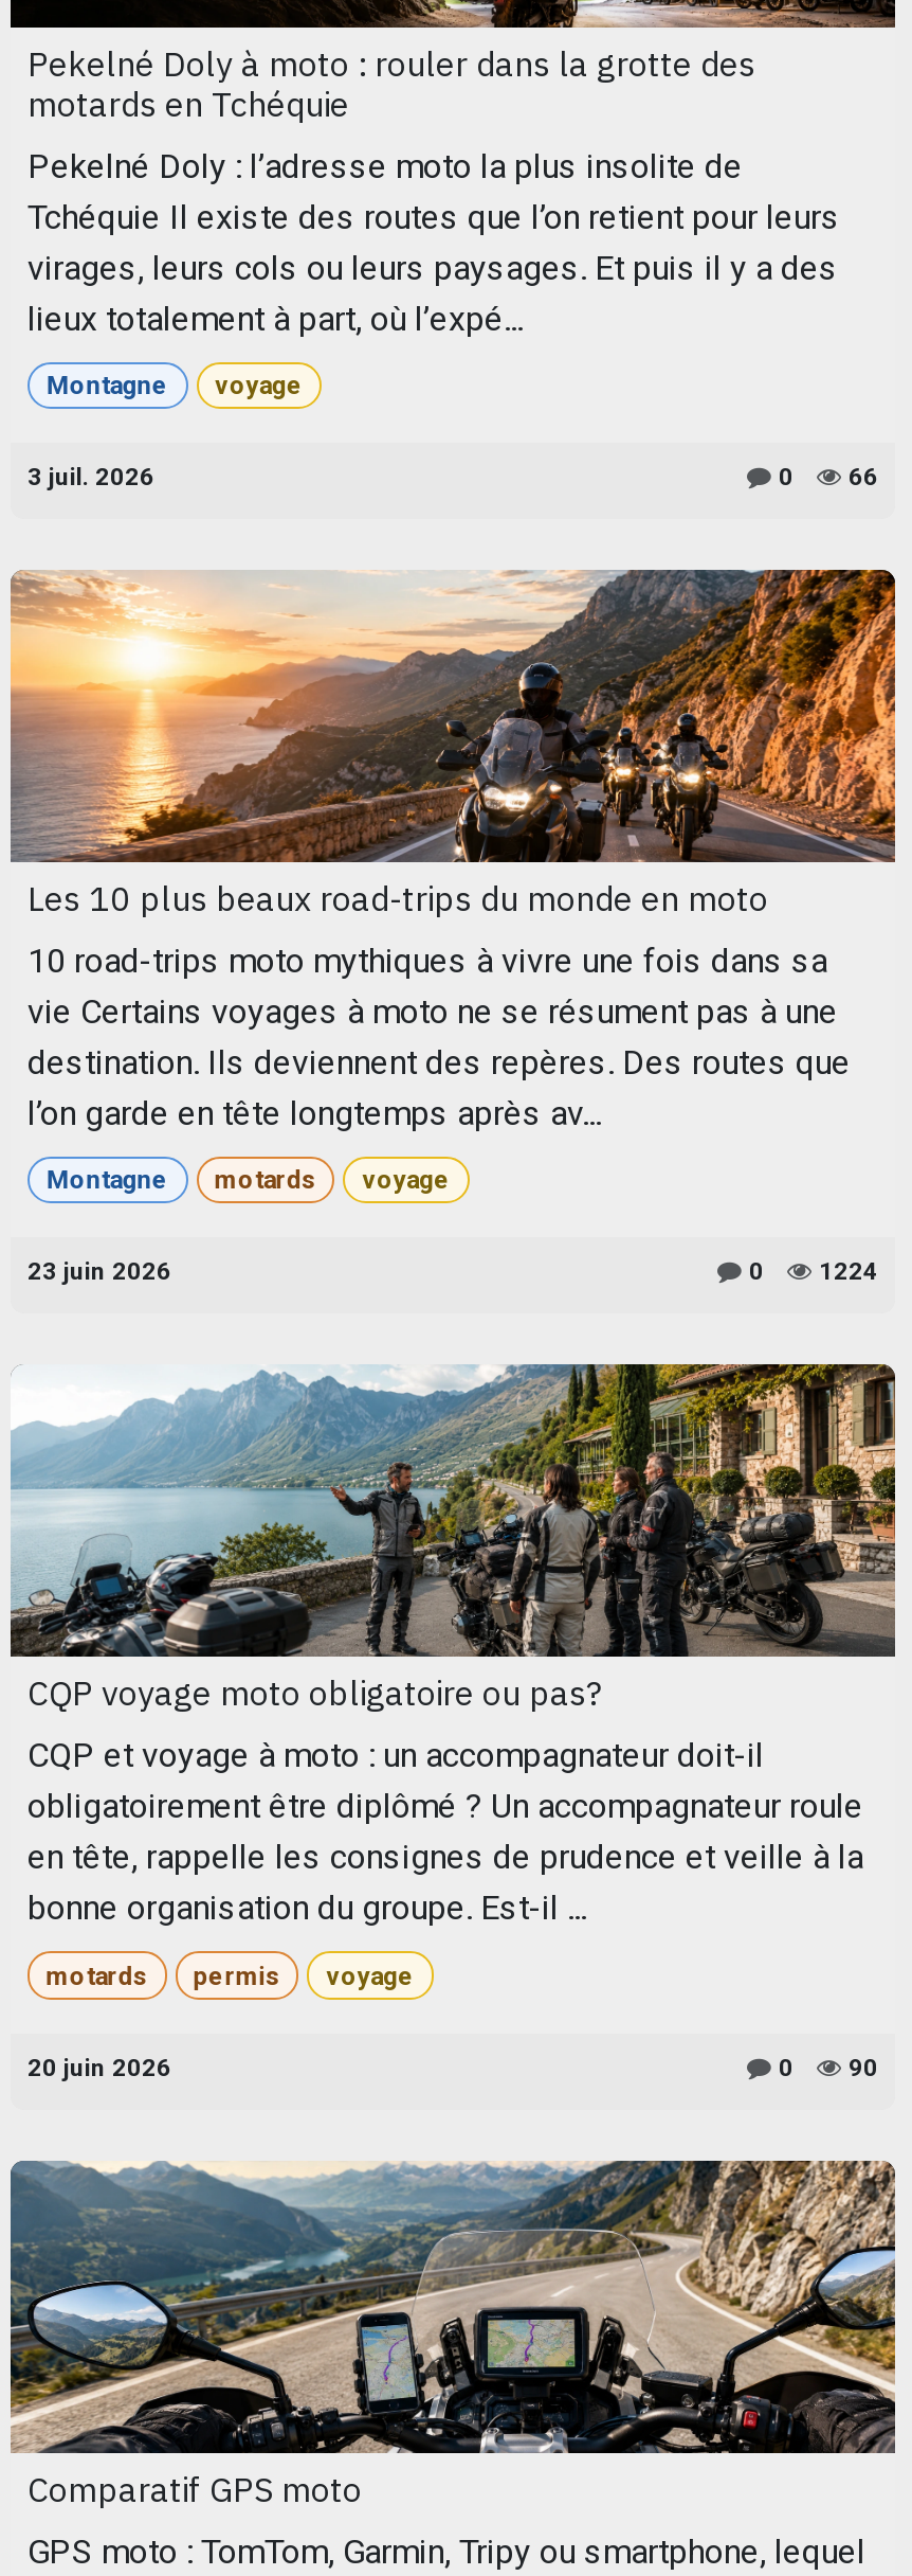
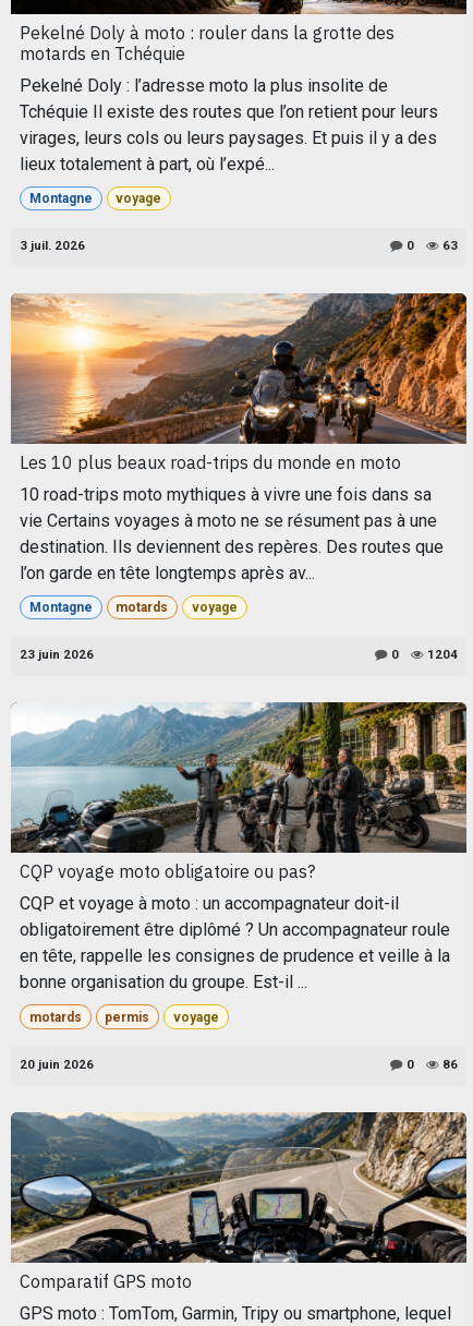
[779,462,878,492] 0 66 -> [407,238,458,253] 0 63
[749,1257,878,1287] 0 1224 -> [391,647,458,662] 0 1204
[779,2052,878,2082] 0 90 -> [407,1056,458,1072] 0 86

